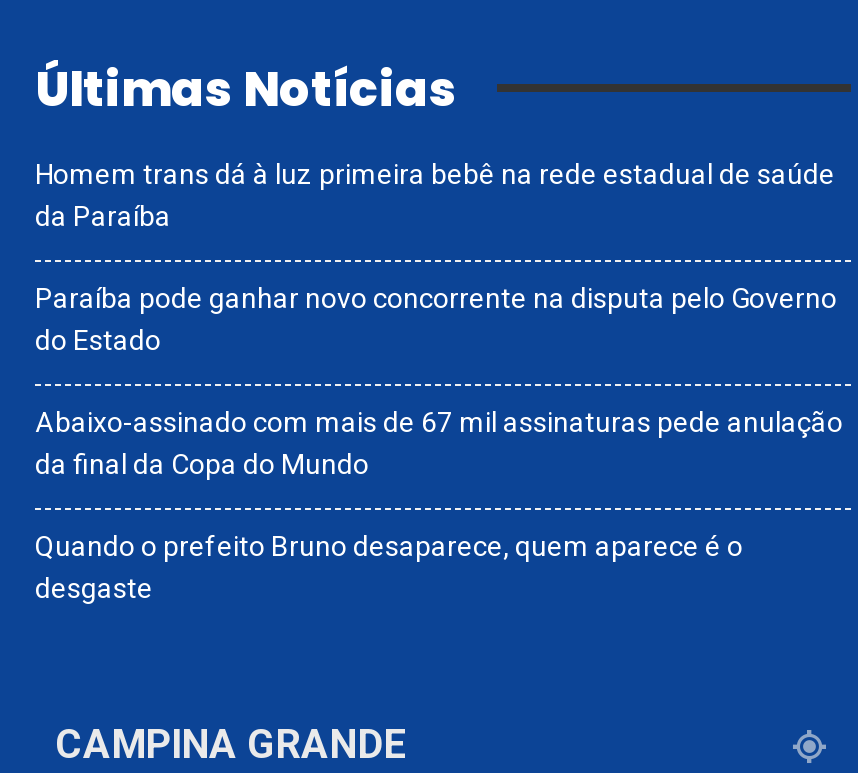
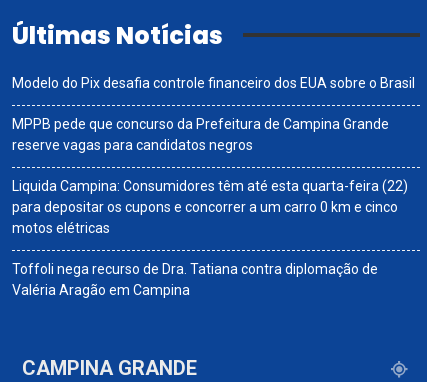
[35,158,835,232] Homem trans dá à luz primeira bebê na rede estadual de saúde | da Paraíba -> [12,74,415,90] Modelo do Pix desafia controle financeiro dos EUA sobre o Brasil
[35,282,837,356] Paraíba pode ganhar novo concorrente na disputa pelo Governo | do Estado -> [12,115,389,152] MPPB pede que concurso da Prefeitura de Campina Grande | reserve vagas para candidatos negros
[35,406,843,480] Abaixo-assinado com mais de 67 mil assinaturas pede anulação | da final da Copa do Mundo -> [12,177,408,235] Liquida Campina: Consumidores têm até esta quarta-feira (22) | para depositar os cupons e concorrer a um carro 0 km e cinco | motos elétricas
[35,530,743,604] Quando o prefeito Bruno desaparece, quem aparece é o | desgaste -> [12,260,378,297] Toffoli nega recurso de Dra. Tatiana contra diplomação de | Valéria Aragão em Campina

